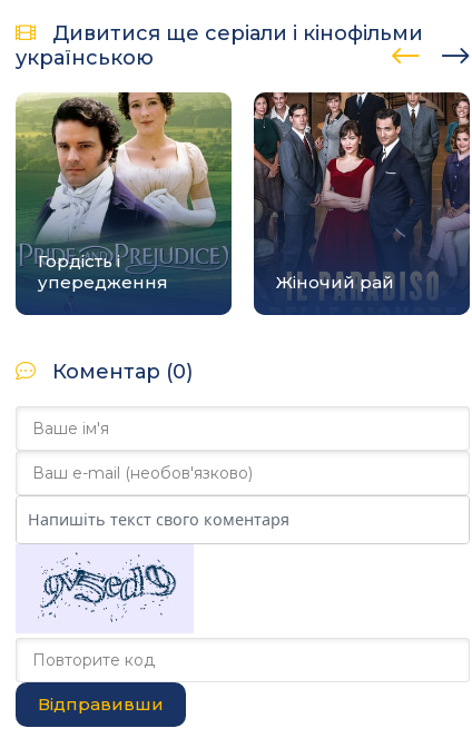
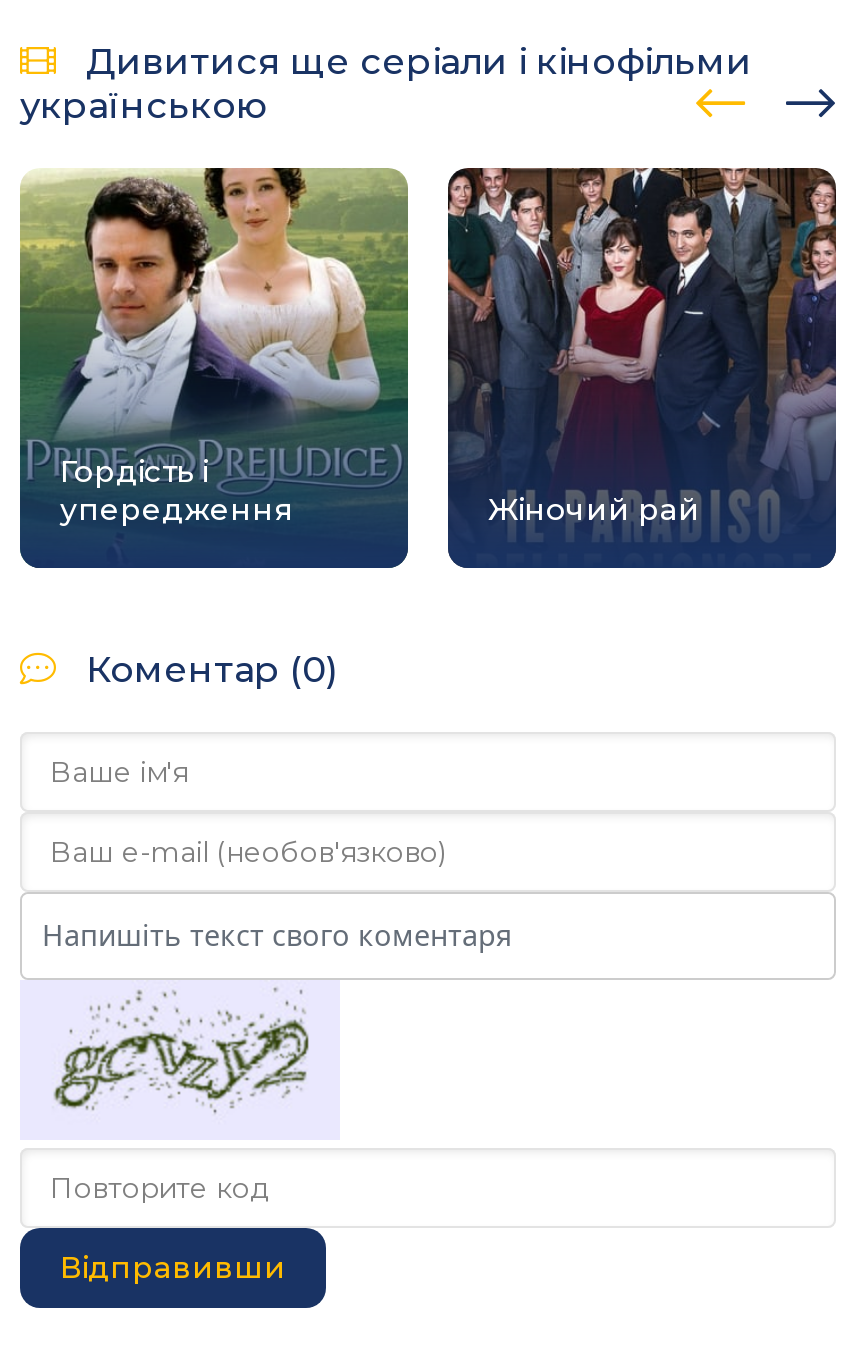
[36,551,176,622] [image] -> [52,988,308,1108] [image]

